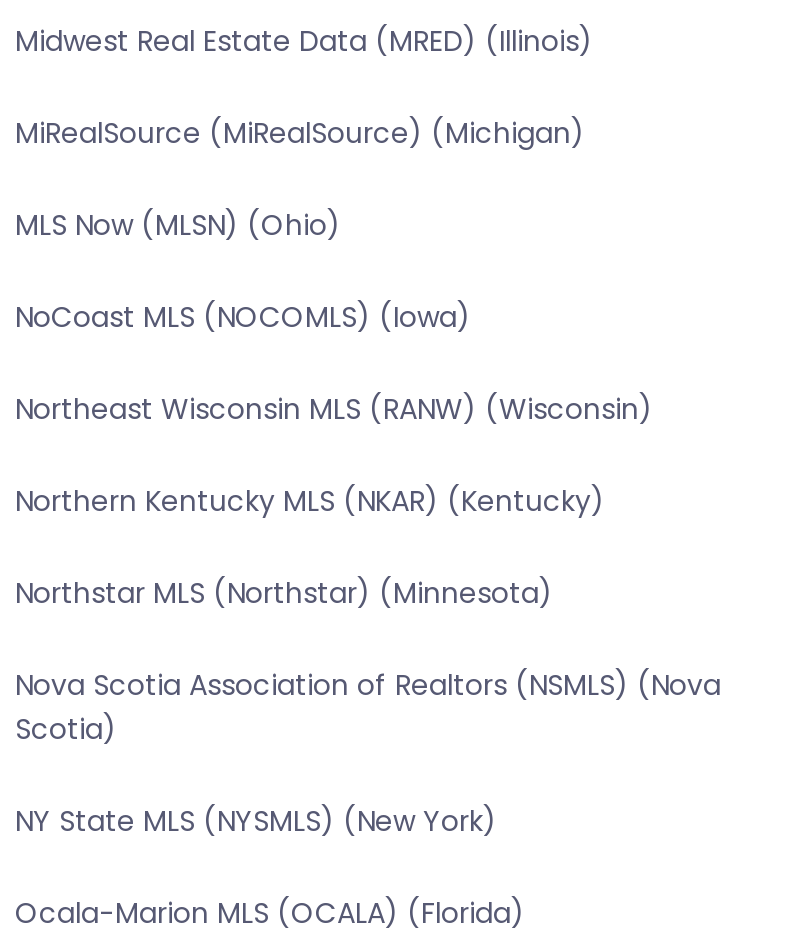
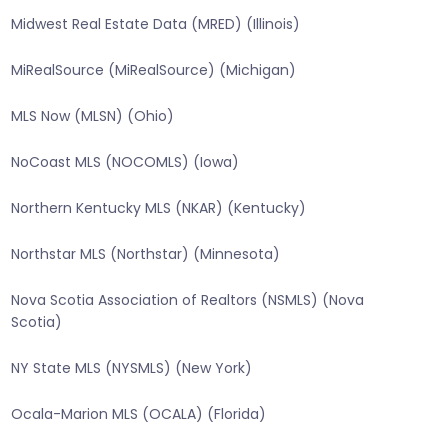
[15,389,653,429] Northeast Wisconsin MLS (RANW) (Wisconsin) -> none

